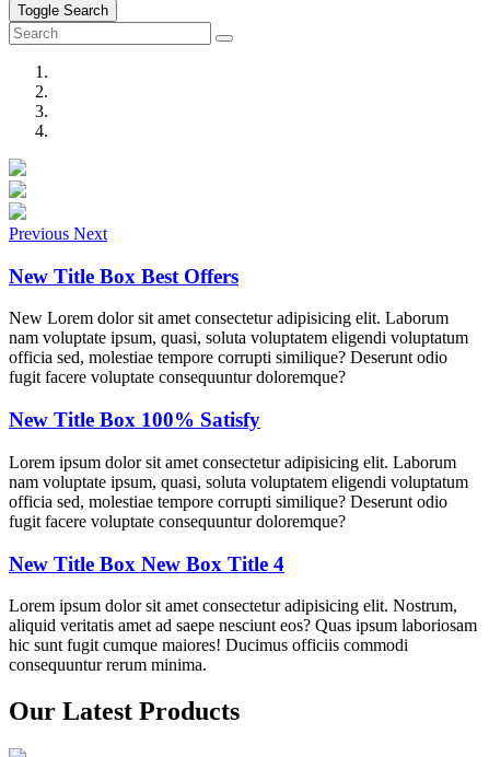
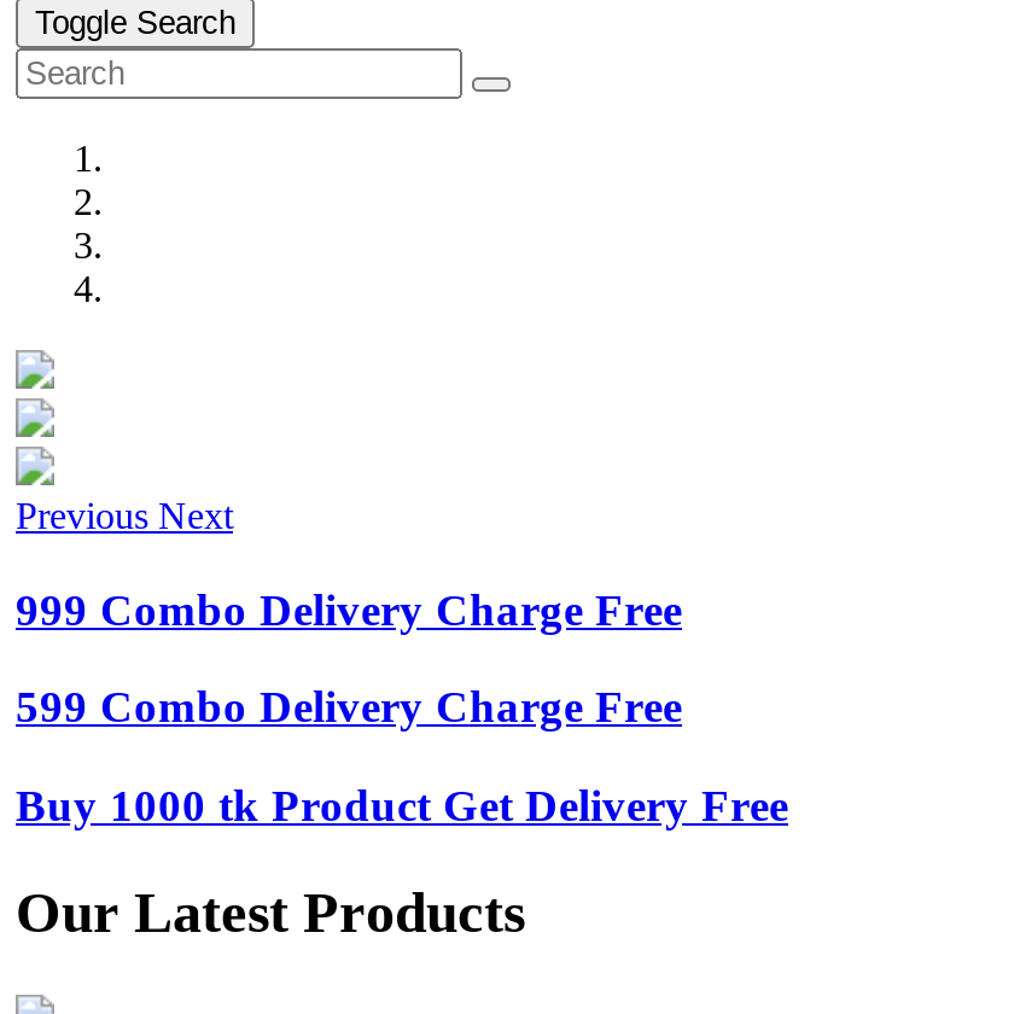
[9,264,477,674] New Title Box Best Offers | New Lorem dolor sit amet consectetur adipisicing elit. Laborum | nam voluptate ipsum, quasi, soluta voluptatem eligendi voluptatum | officia sed, molestiae tempore corrupti similique? Deserunt odio | fugit facere voluptate consequuntur doloremque? | New Title Box 100% Satisfy | Lorem ipsum dolor sit amet consectetur adipisicing elit. Laborum | nam voluptate ipsum, quasi, soluta voluptatem eligendi voluptatum | officia sed, molestiae tempore corrupti similique? Deserunt odio | fugit facere voluptate consequuntur doloremque? | New Title Box New Box Title 4 | Lorem ipsum dolor sit amet consectetur adipisicing elit. Nostrum, | aliquid veritatis amet ad saepe nesciunt eos? Quas ipsum laboriosam | hic sunt fugit cumque maiores! Ducimus officiis commodi | consequuntur rerum minima. -> [16,584,788,831] 999 Combo Delivery Charge Free | 599 Combo Delivery Charge Free | Buy 1000 tk Product Get Delivery Free

